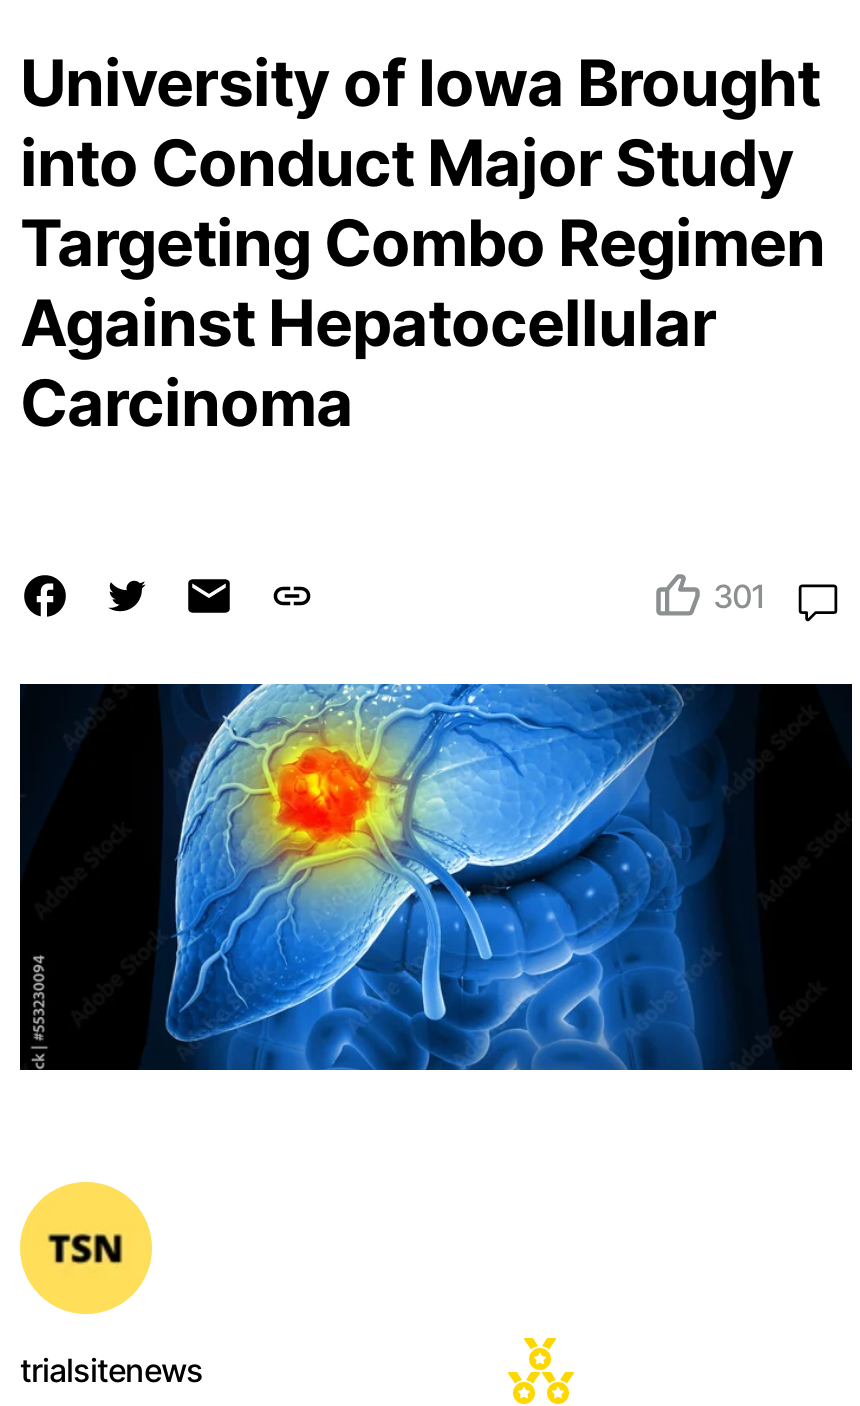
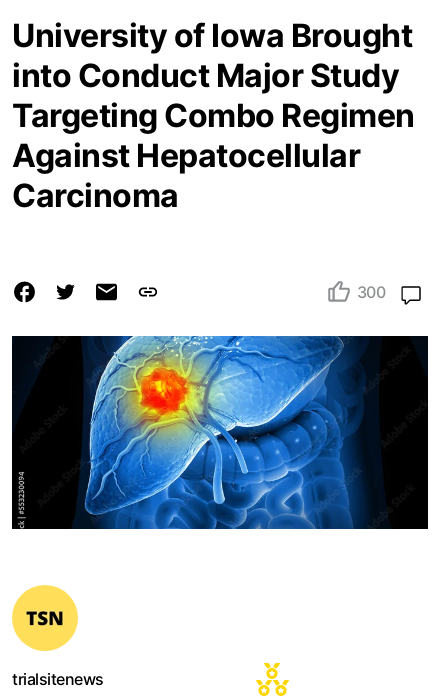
[713,576,766,616] 301 -> [356,282,385,302] 300

